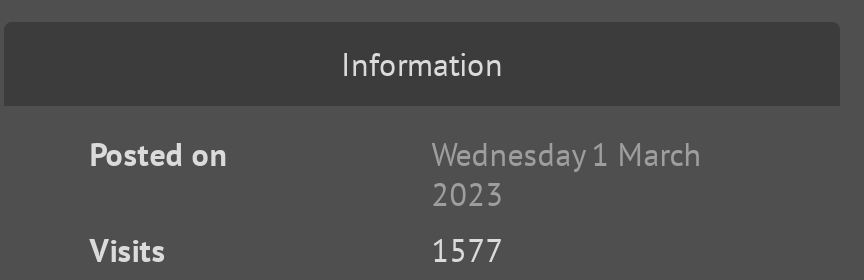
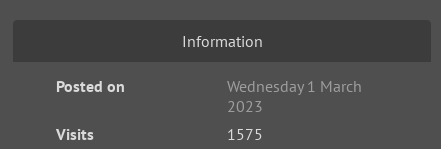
[432,231,504,271] 1577 -> [227,124,263,144] 1575

